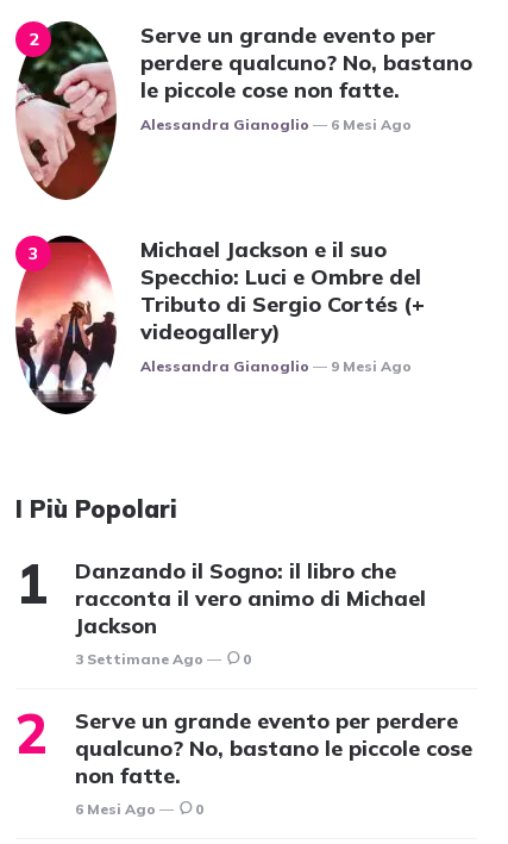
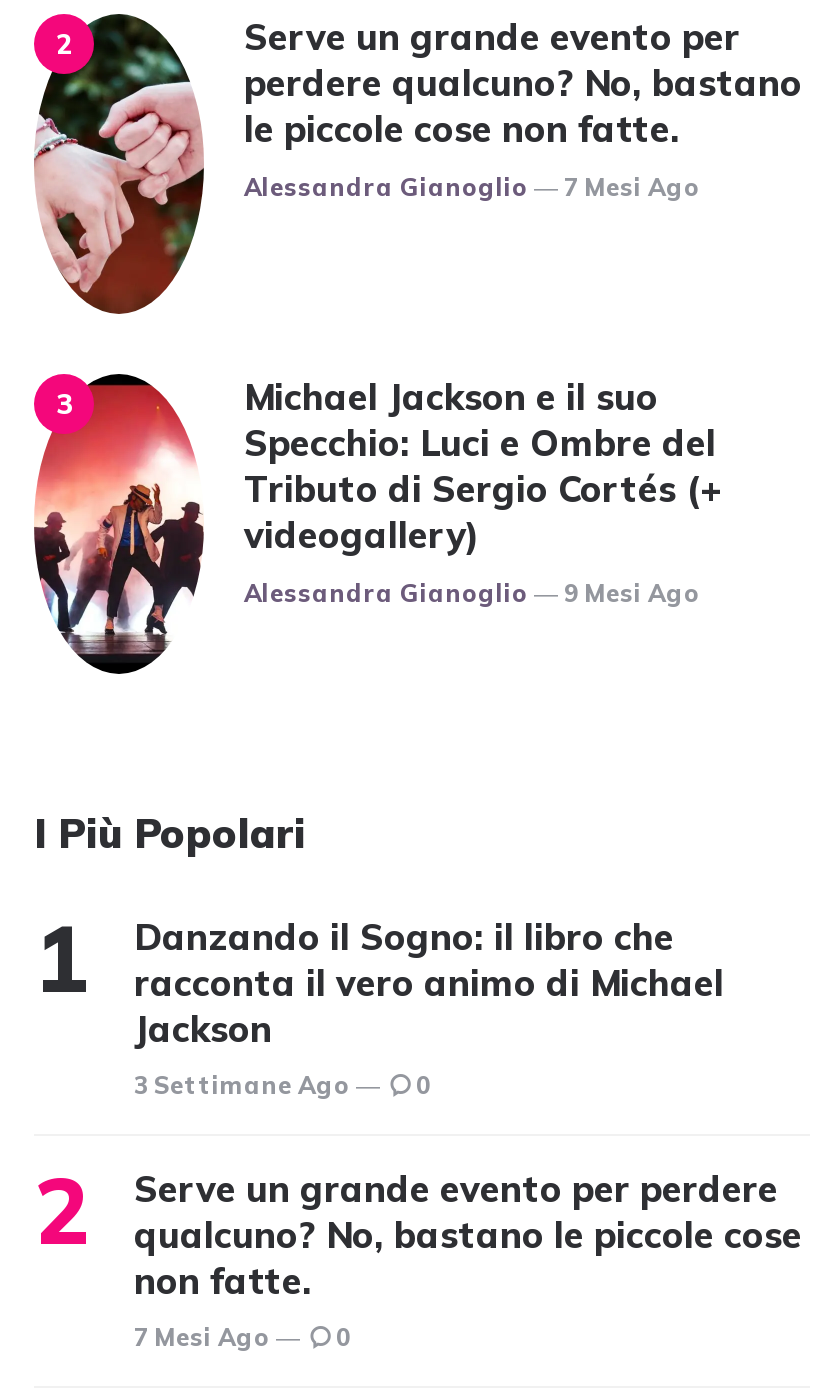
[331,115,412,133] 6 Mesi Ago -> [564,172,700,202] 7 Mesi Ago
[75,800,203,818] 6 Mesi Ago 0 -> [134,1322,350,1352] 7 Mesi Ago 0

